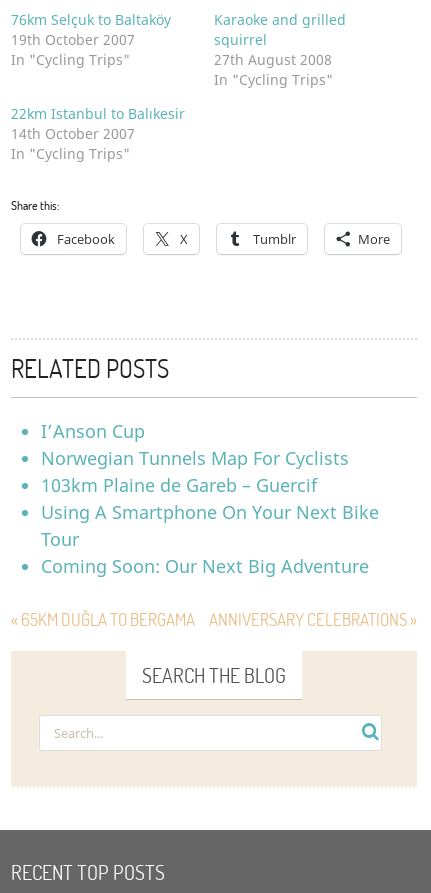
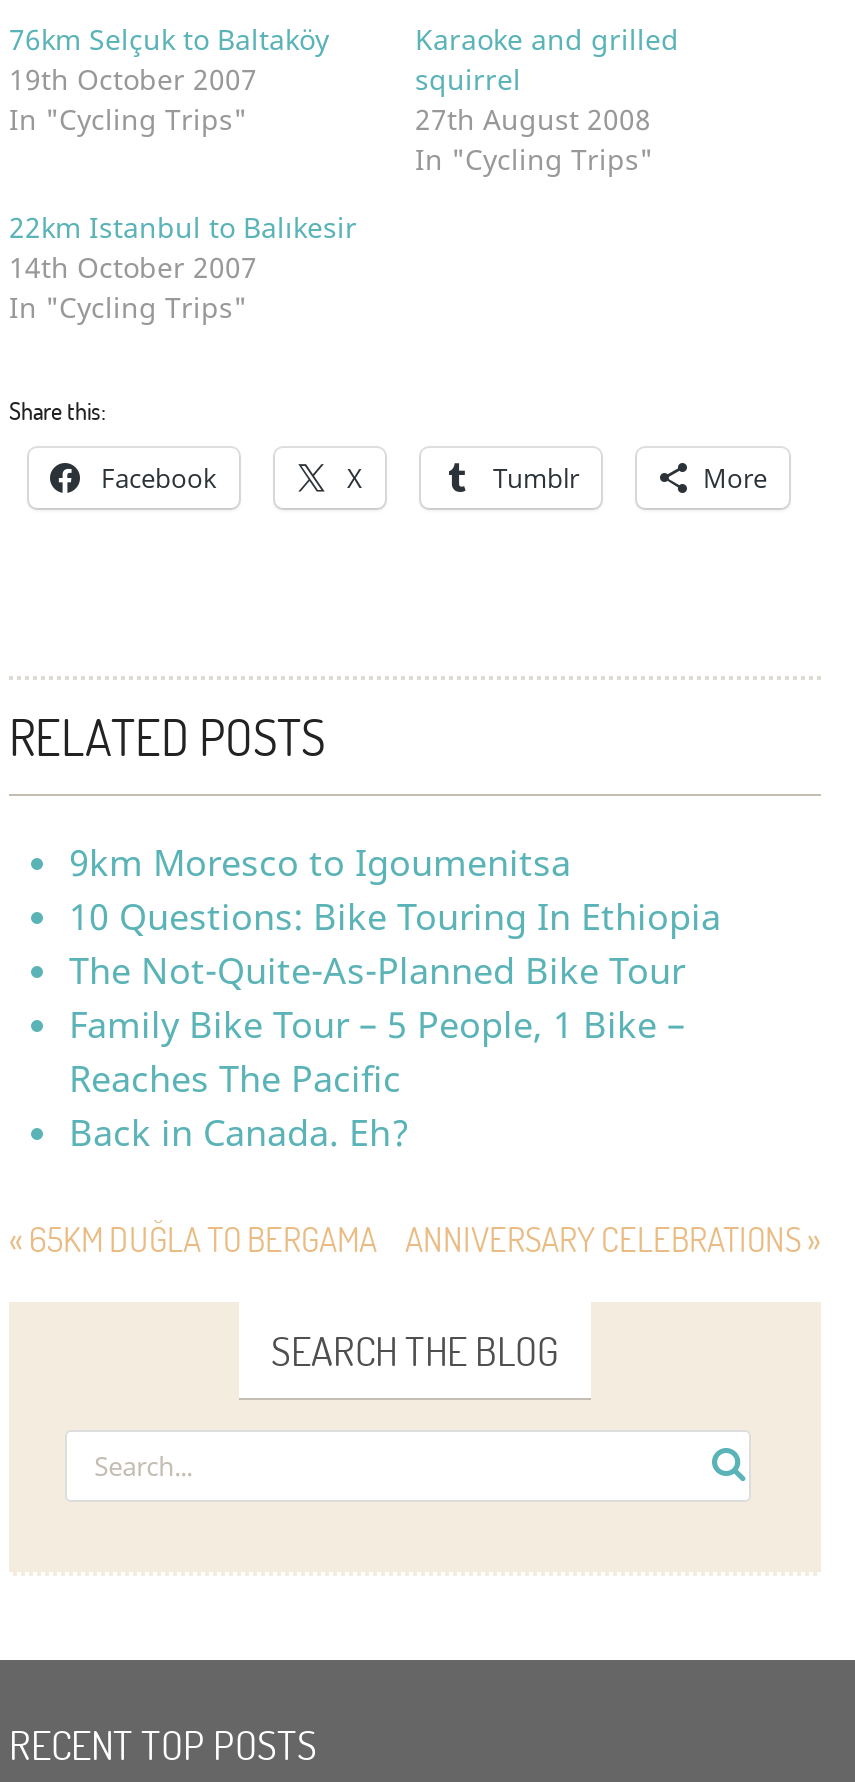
[41,419,379,578] I’Anson Cup | Norwegian Tunnels Map For Cyclists | 103km Plaine de Gareb – Guercif | Using A Smartphone On Your Next Bike | Tour | Coming Soon: Our Next Big Adventure -> [69,837,721,1155] 9km Moresco to Igoumenitsa | 10 Questions: Bike Touring In Ethiopia | The Not-Quite-As-Planned Bike Tour | Family Bike Tour – 5 People, 1 Bike – | Reaches The Pacific | Back in Canada. Eh?

